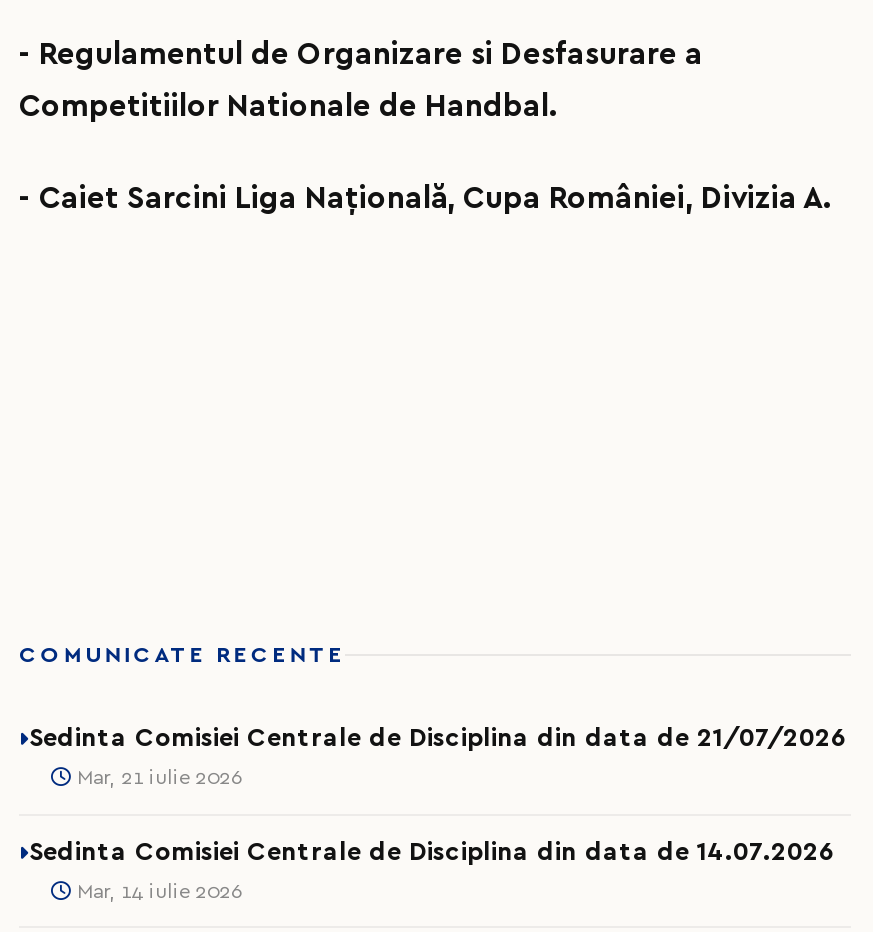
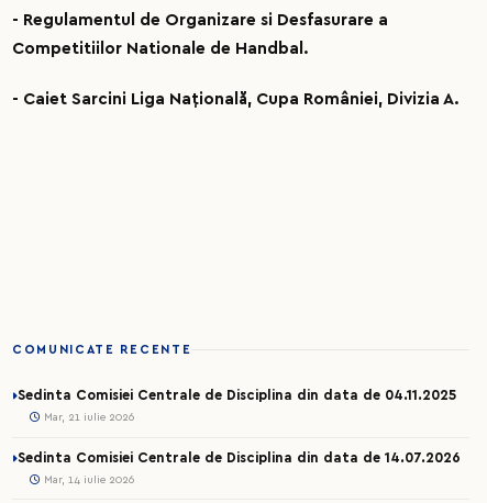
[29,726,847,750] Sedinta Comisiei Centrale de Disciplina din data de 21/07/2026 -> [18,389,456,402] Sedinta Comisiei Centrale de Disciplina din data de 04.11.2025

